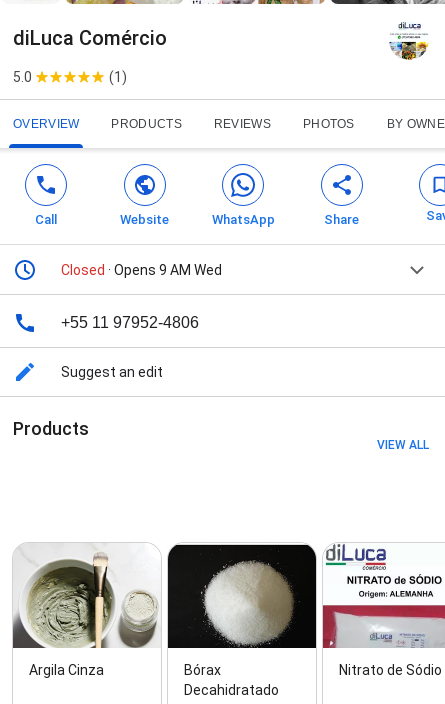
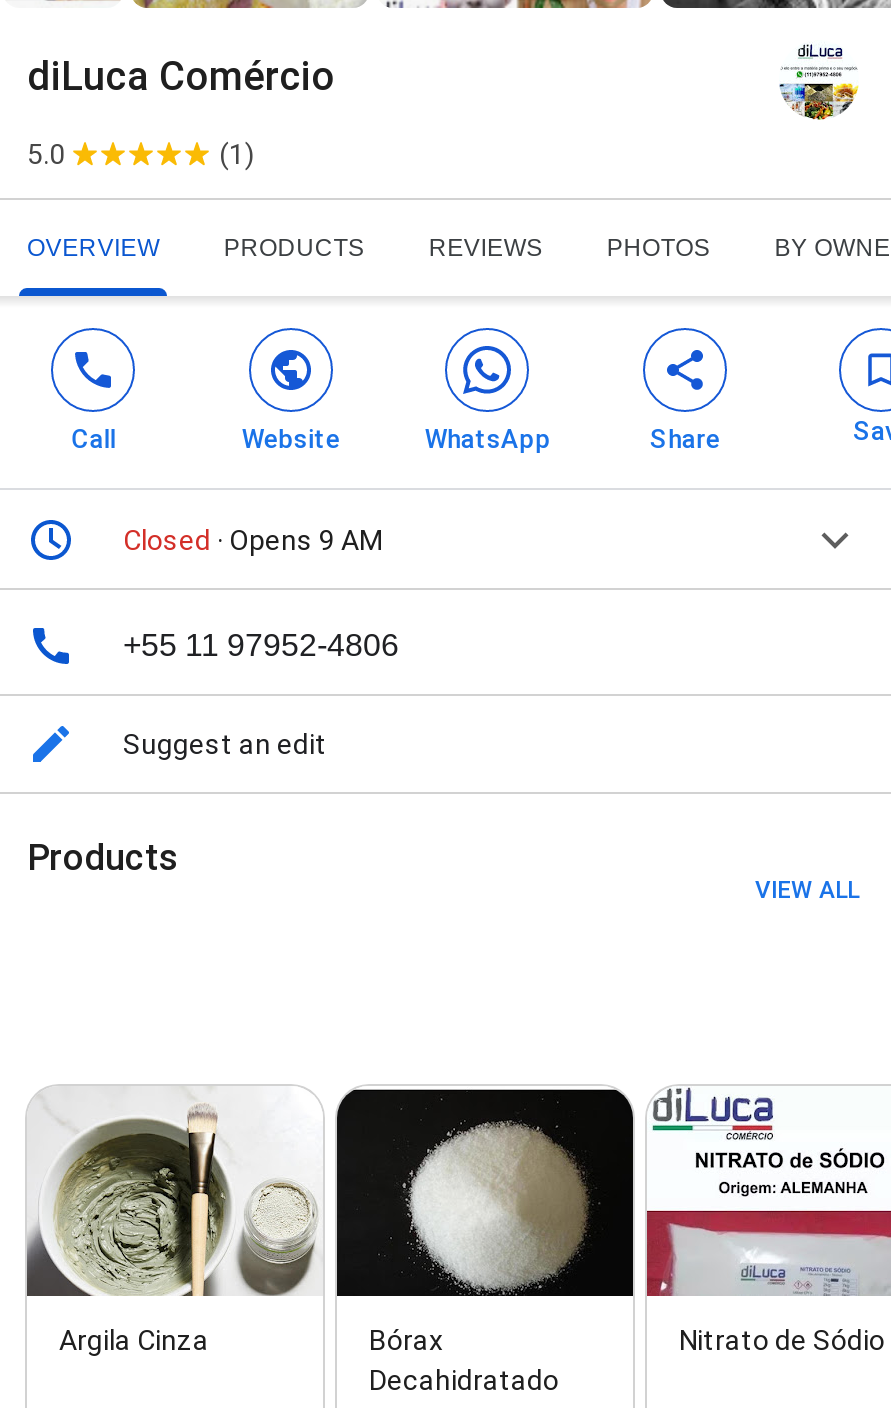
[61,262,222,278] Closed · Opens 9 AM Wed -> [123,524,383,556] Closed · Opens 9 AM

